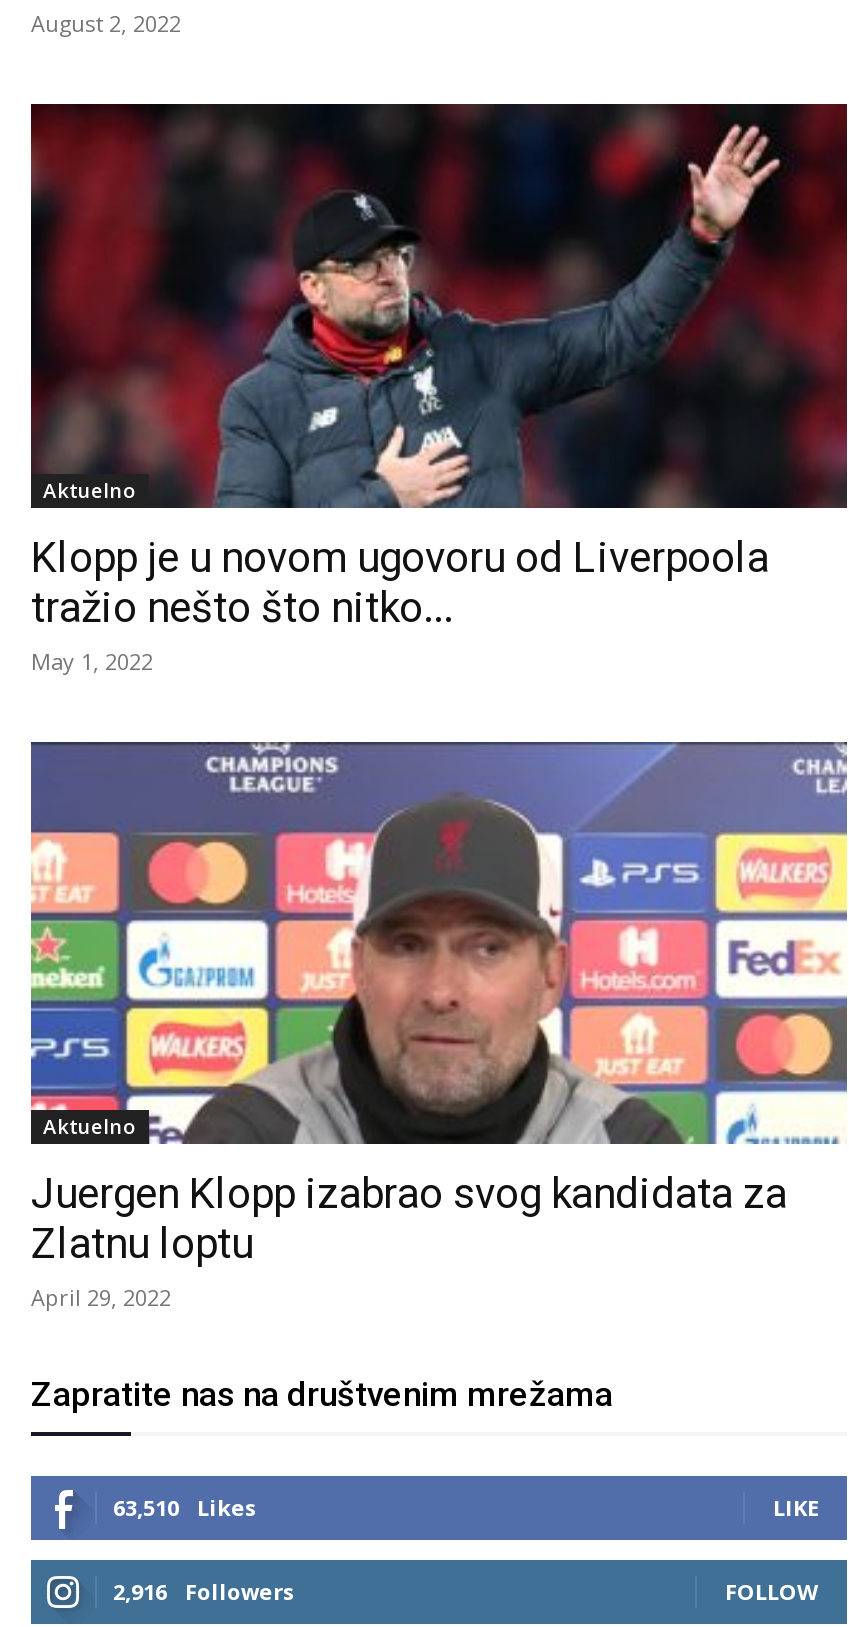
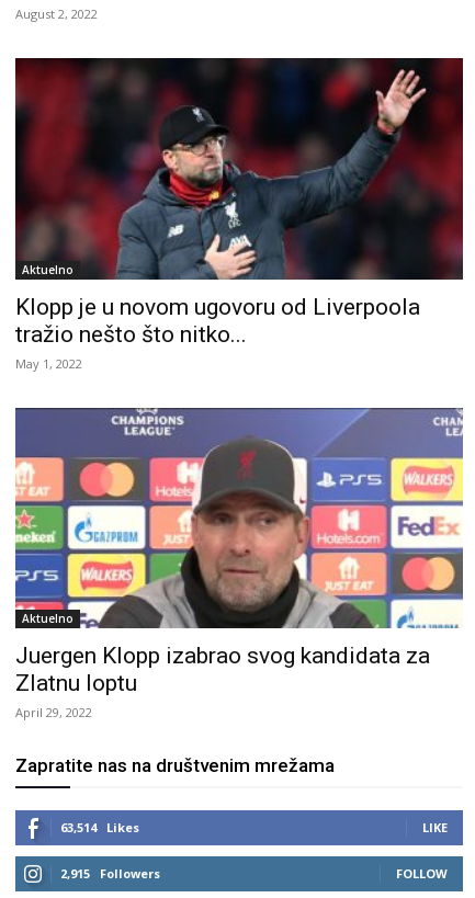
[113,1493,257,1523] 63,510 Likes -> [60,819,139,836] 63,514 Likes
[113,1577,295,1607] 2,916 Followers -> [60,866,160,882] 2,915 Followers

